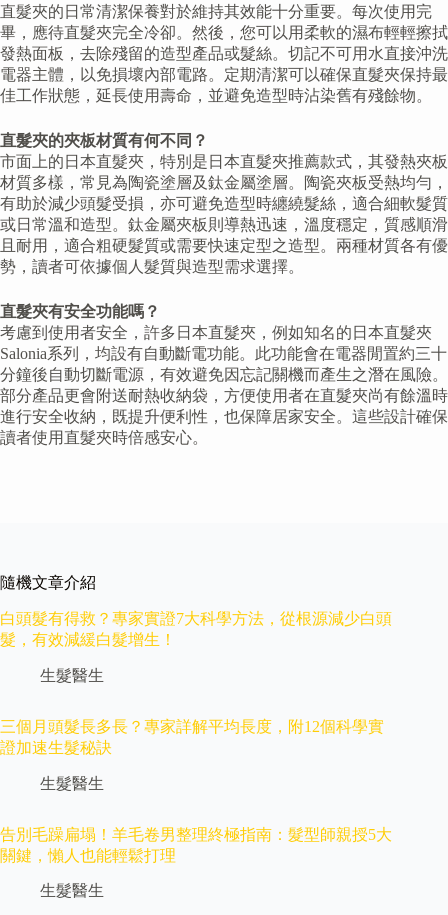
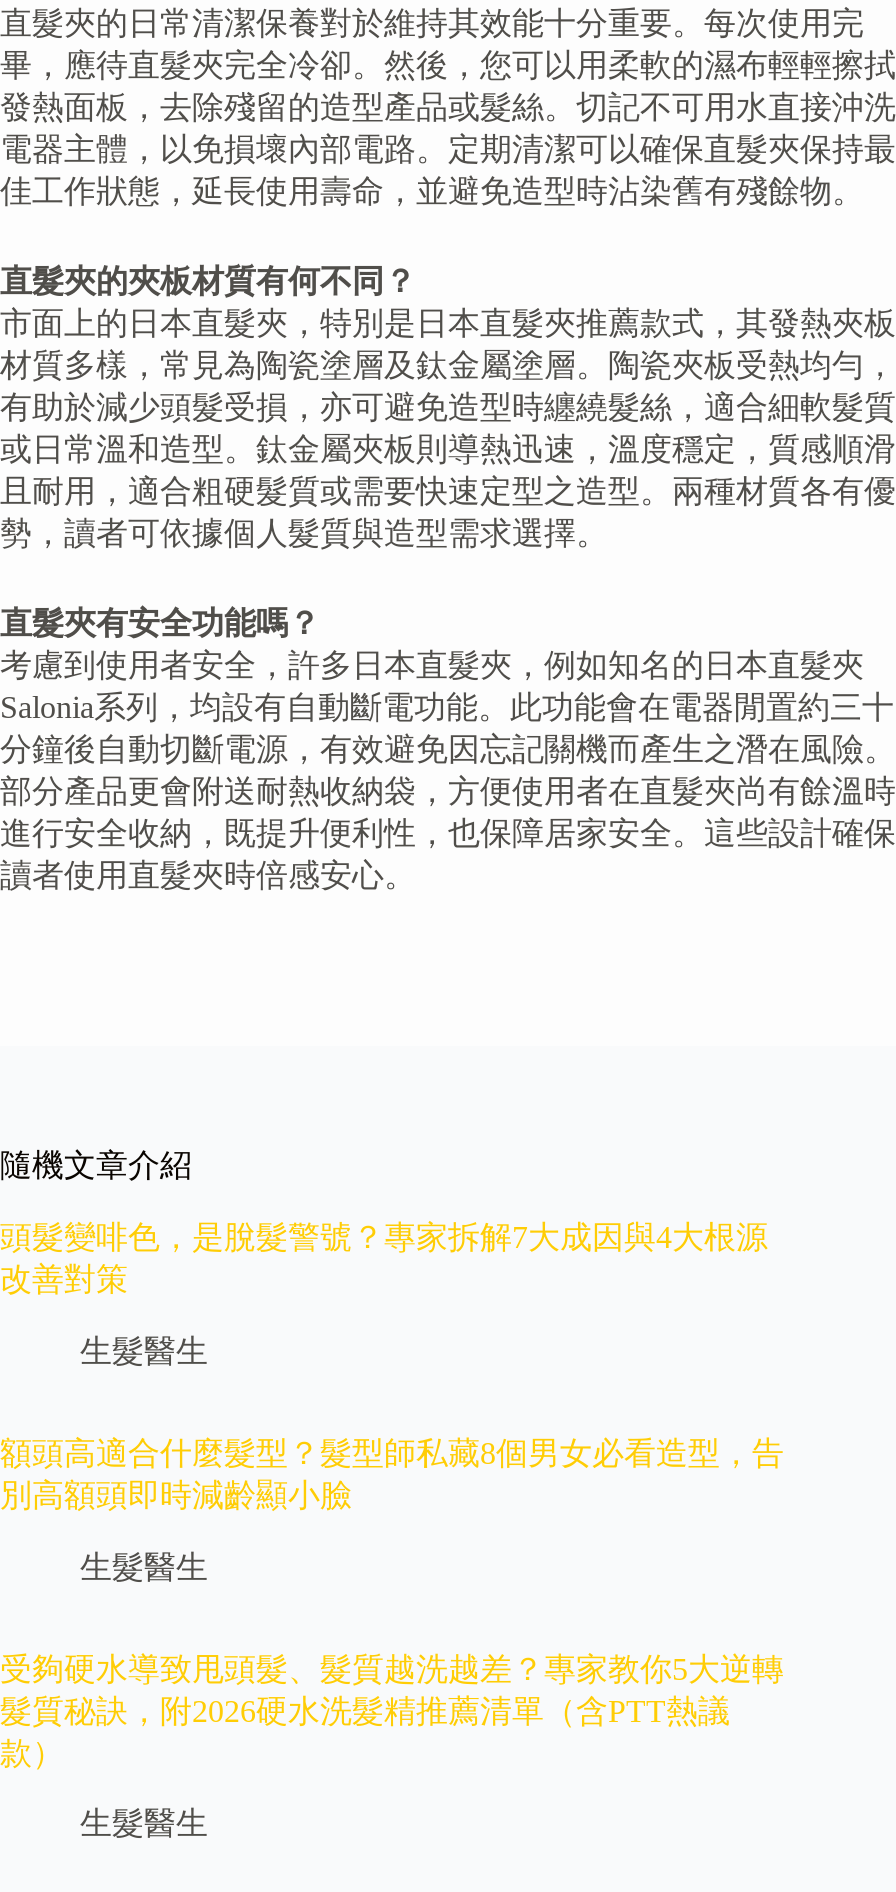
[0,610,392,648] 白頭髮有得救？專家實證7大科學方法，從根源減少白頭 | 髮，有效減緩白髮增生！ -> [0,1220,768,1296] 頭髮變啡色，是脫髮警號？專家拆解7大成因與4大根源 | 改善對策
[0,718,384,756] 三個月頭髮長多長？專家詳解平均長度，附12個科學實 | 證加速生髮秘訣 -> [0,1436,784,1512] 額頭高適合什麼髮型？髮型師私藏8個男女必看造型，告 | 別高額頭即時減齡顯小臉
[0,826,392,864] 告別毛躁扁塌！羊毛卷男整理終極指南：髮型師親授5大 | 關鍵，懶人也能輕鬆打理 -> [0,1651,784,1769] 受夠硬水導致甩頭髮、髮質越洗越差？專家教你5大逆轉 | 髮質秘訣，附2026硬水洗髮精推薦清單（含PTT熱議 | 款）

